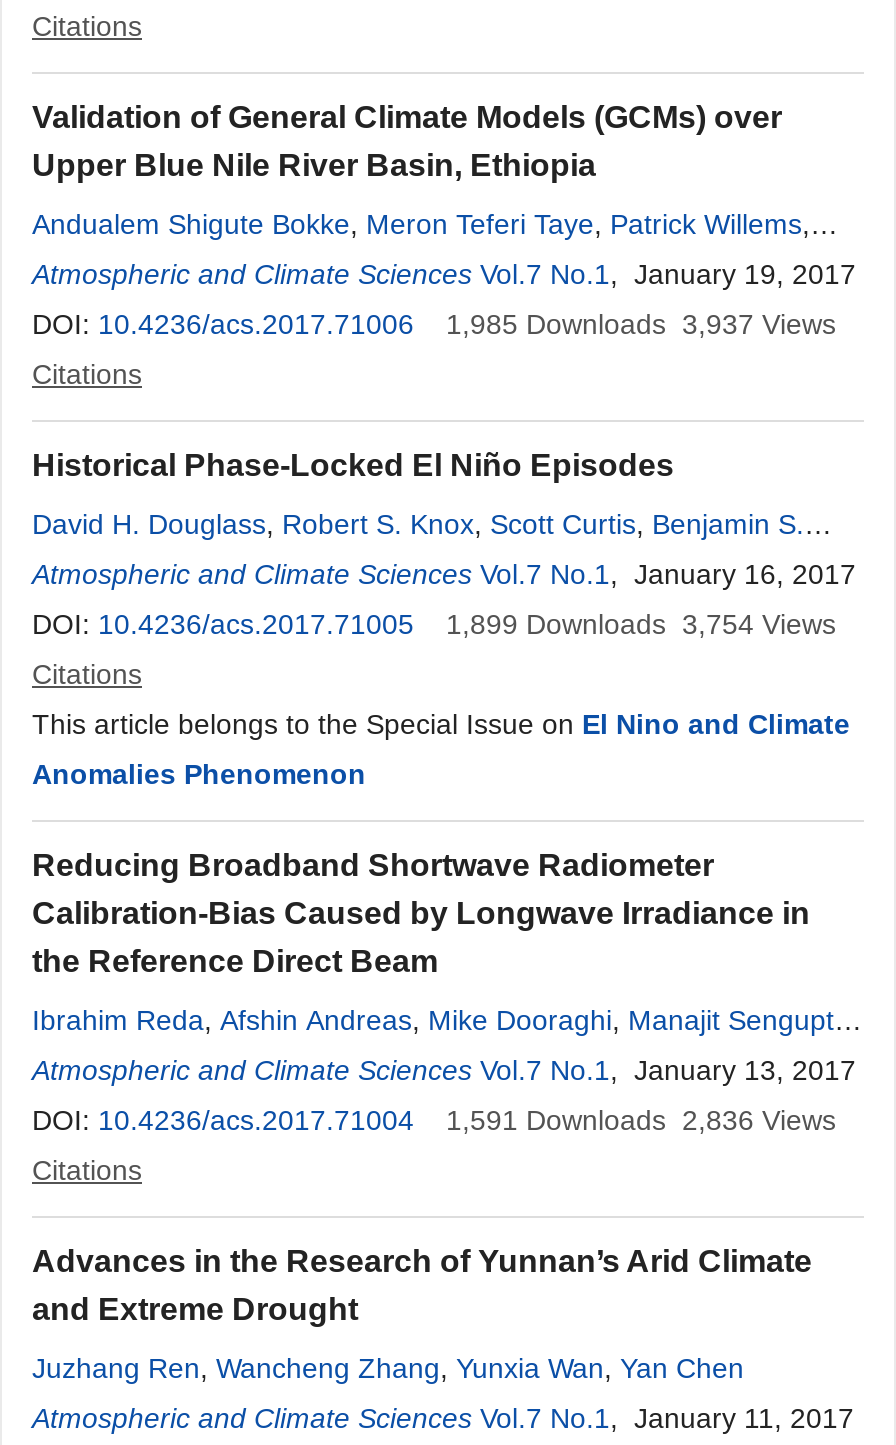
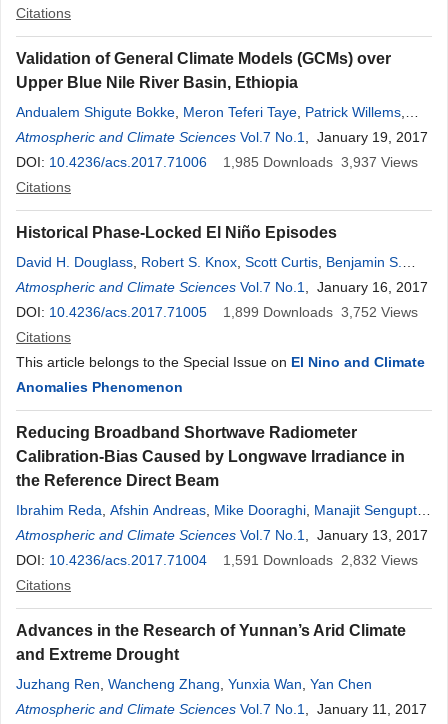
[446,608,836,640] 1,899 Downloads 3,754 Views -> [223,304,418,320] 1,899 Downloads 3,752 Views
[446,1104,836,1136] 1,591 Downloads 2,836 Views -> [223,552,418,568] 1,591 Downloads 2,832 Views

